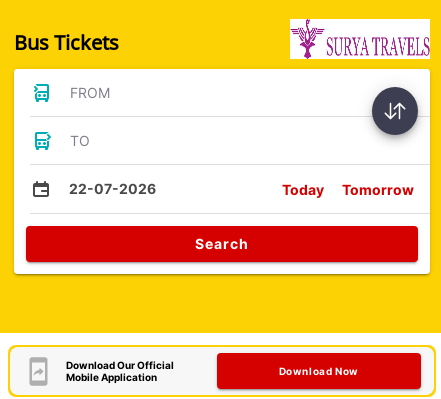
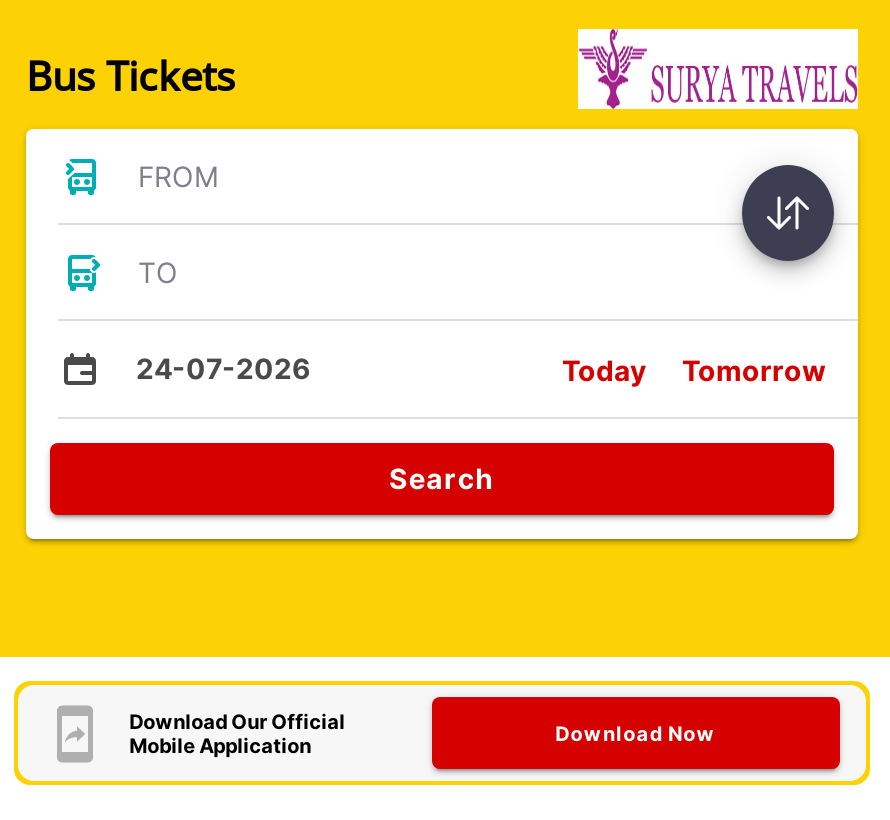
[69,180,156,197] 22-07-2026 -> [136,351,310,385] 24-07-2026

